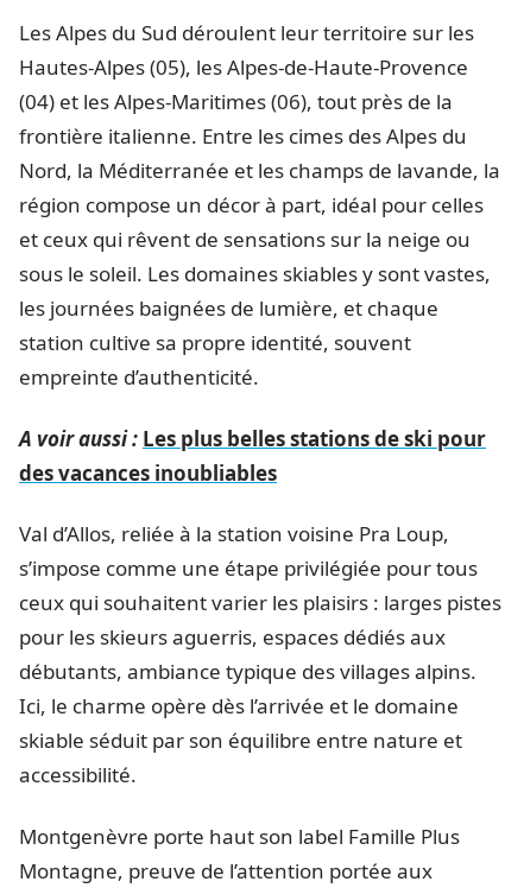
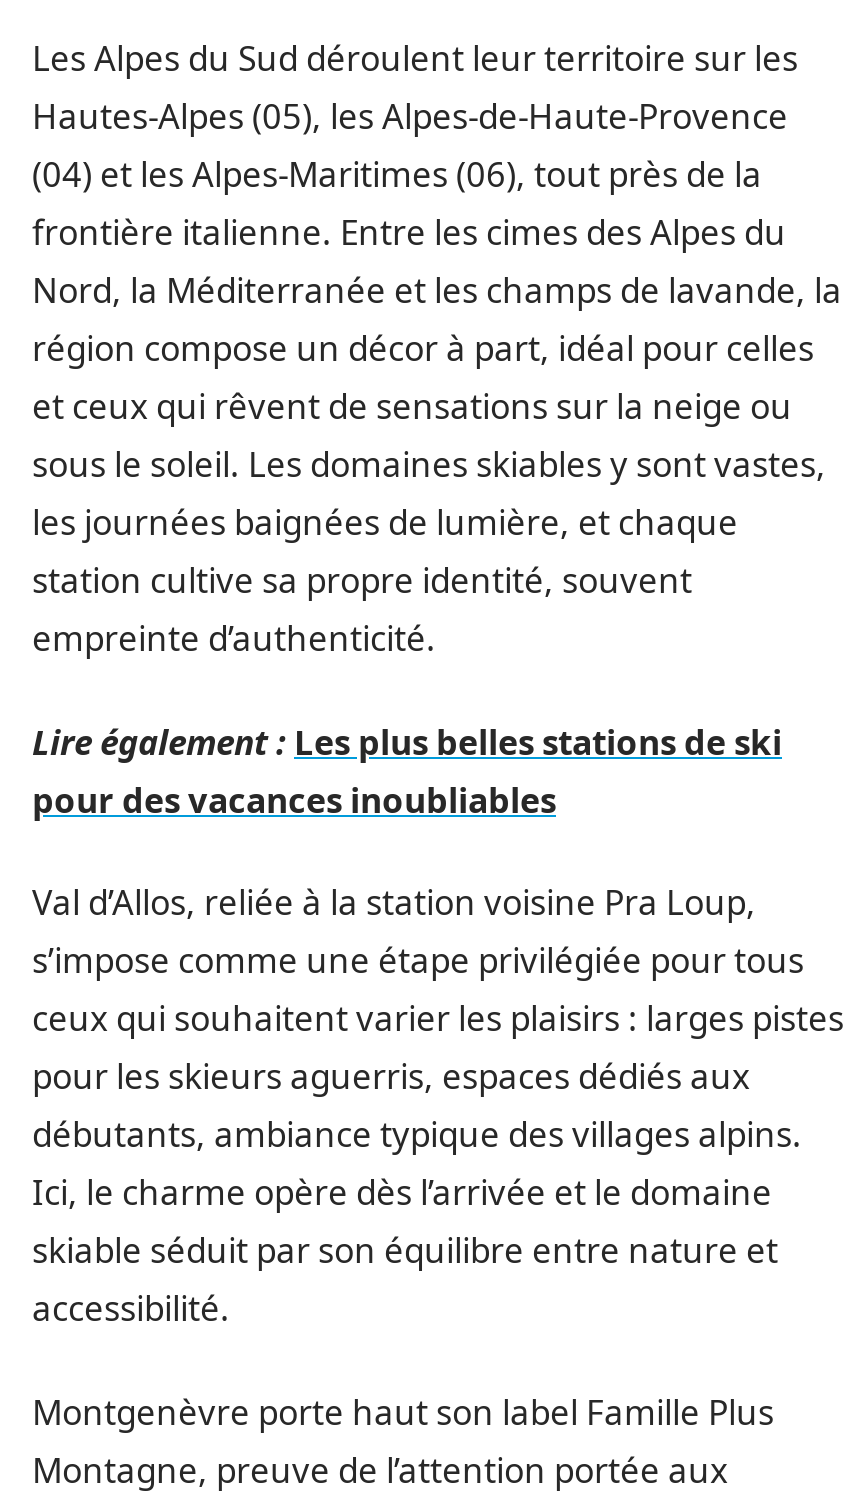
[19,424,486,486] A voir aussi : Les plus belles stations de ski pour | des vacances inoubliables -> [32,718,782,822] Lire également : Les plus belles stations de ski | pour des vacances inoubliables

